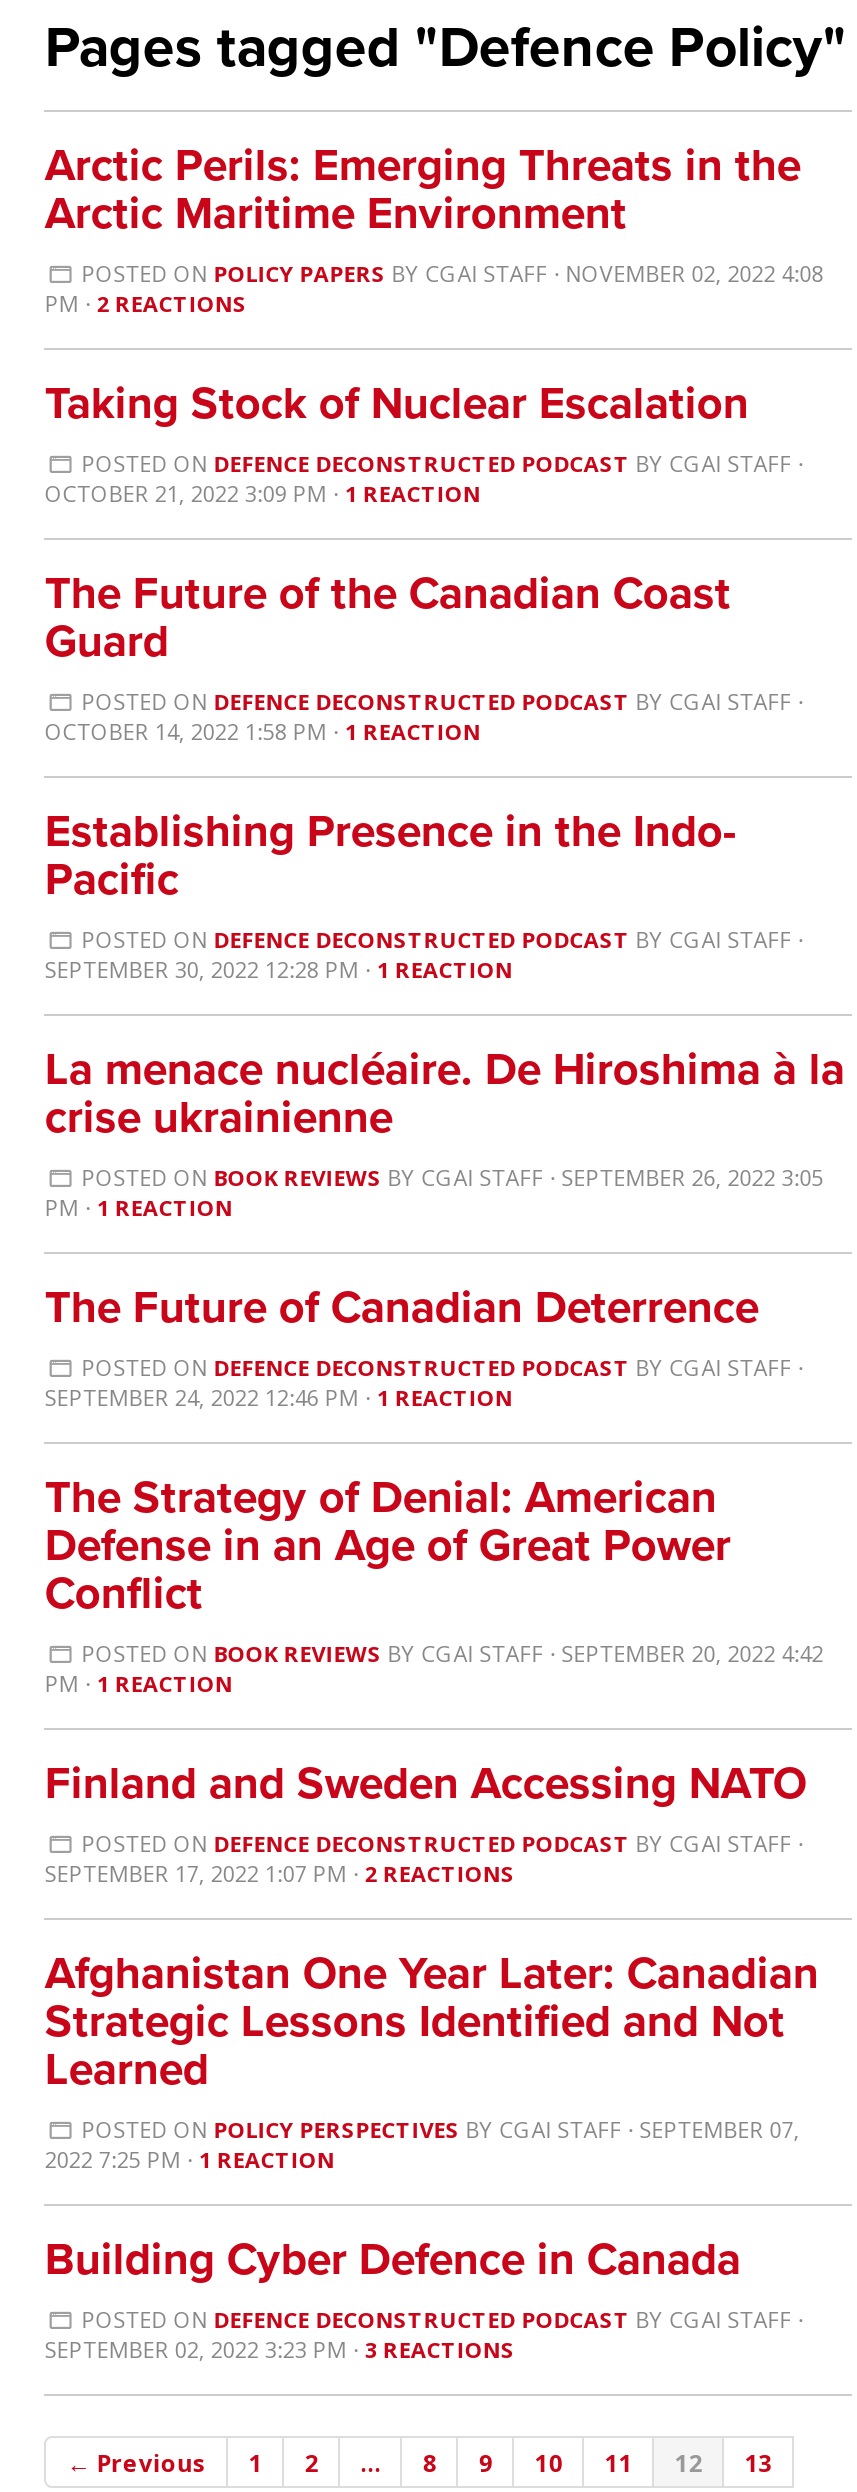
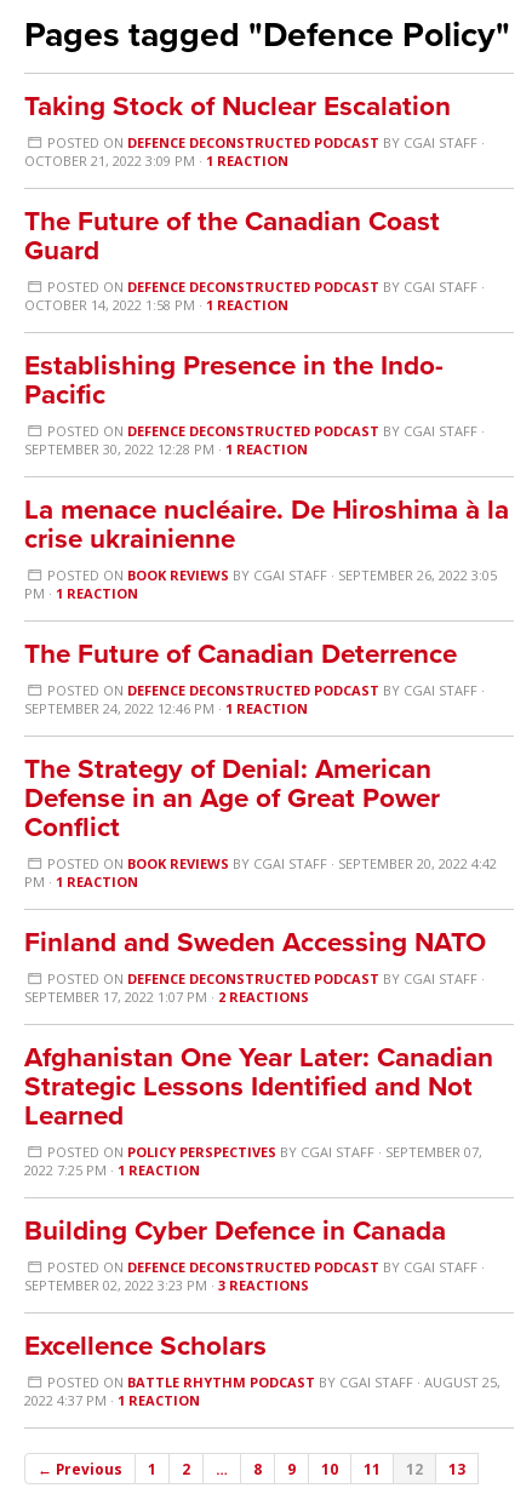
[45,138,824,318] Arctic Perils: Emerging Threats in the | Arctic Maritime Environment | POSTED ON POLICY PAPERS BY CGAI STAFF · NOVEMBER 02, 2022 4:08 | PM · 2 REACTIONS -> none
moved [45,376,845,2364] -> [25,90,509,1294]: Taking Stock of Nuclear Escalation | POSTED ON DEFENCE DECONSTRUCTED PODCAST BY CGAI STAFF · | OCTOBER 21, 2022 3:09 PM · 1 REACTION | ... | POSTED ON DEFENCE DECONSTRUCTED PODCAST BY CGAI STAFF · | SEPTEMBER 02, 2022 3:23 PM · 3 REACTIONS
none -> [25,1329,500,1409] Excellence Scholars | POSTED ON BATTLE RHYTHM PODCAST BY CGAI STAFF · AUGUST 25, | 2022 4:37 PM · 1 REACTION

